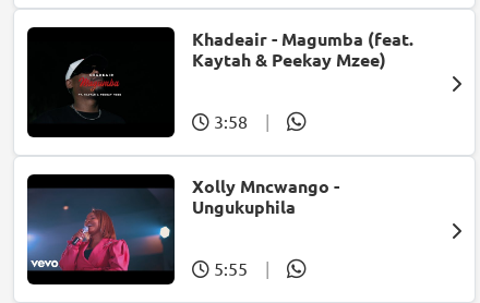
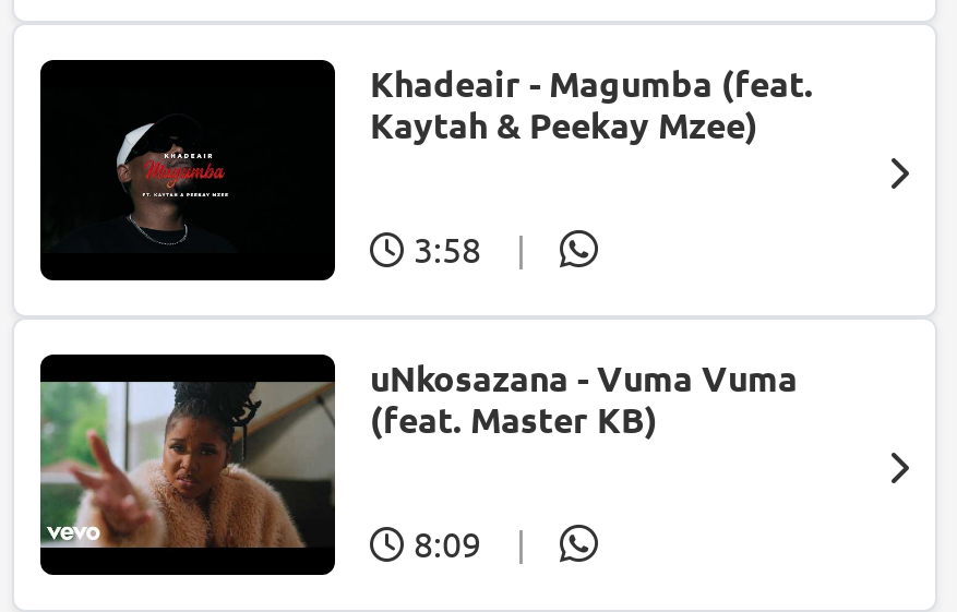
[26,174,339,271] [image] | Xolly Mncwango - | Ungukuphila -> [38,354,798,549] [image] | uNkosazana - Vuma Vuma | (feat. Master KB)
[214,257,248,279] 5:55 -> [414,520,481,564] 8:09

